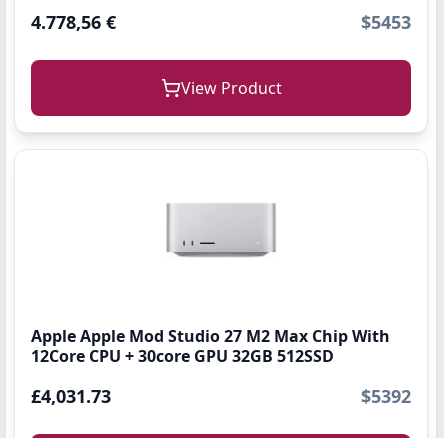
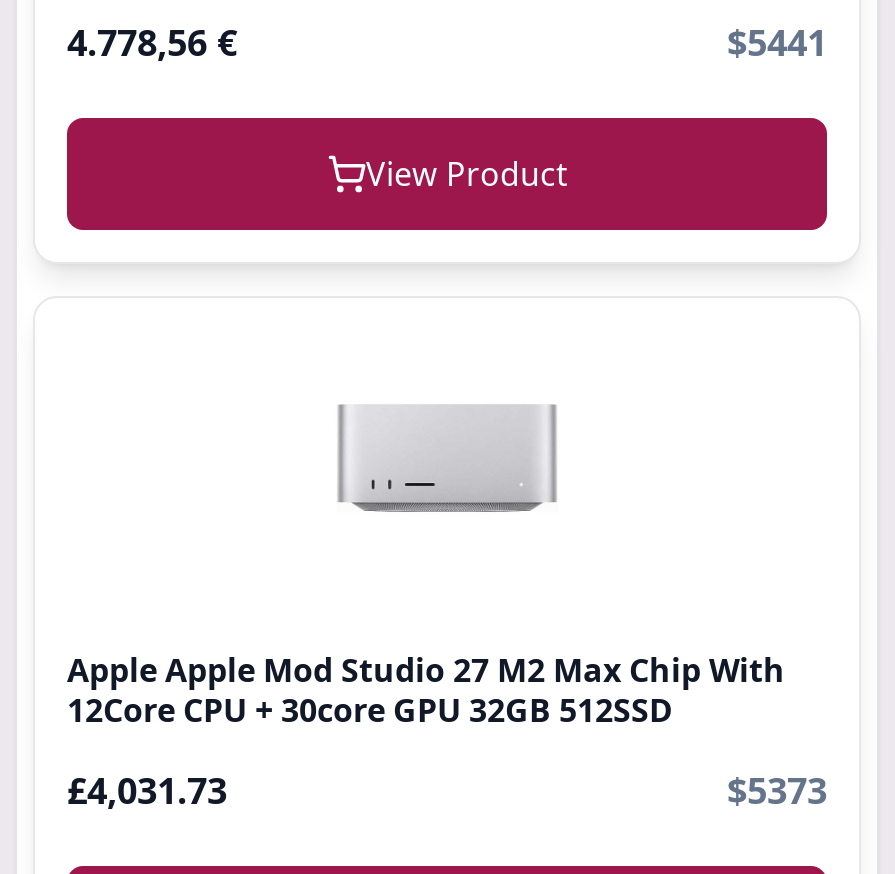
[361,10,411,34] $5453 -> [727,18,827,66] $5441
[361,384,411,408] $5392 -> [727,766,827,814] $5373

